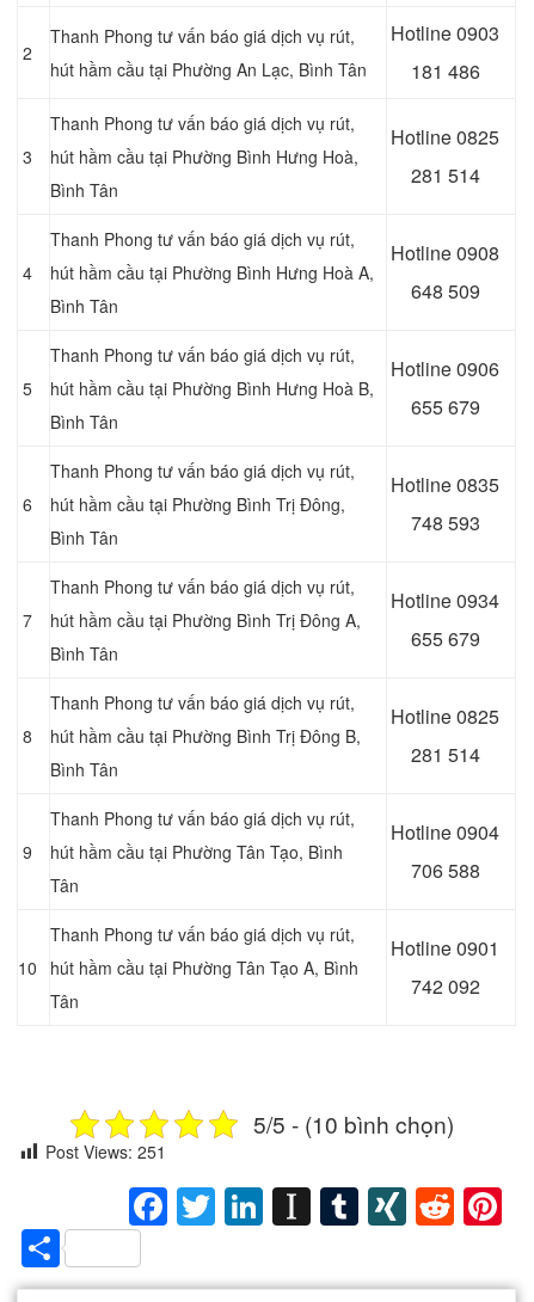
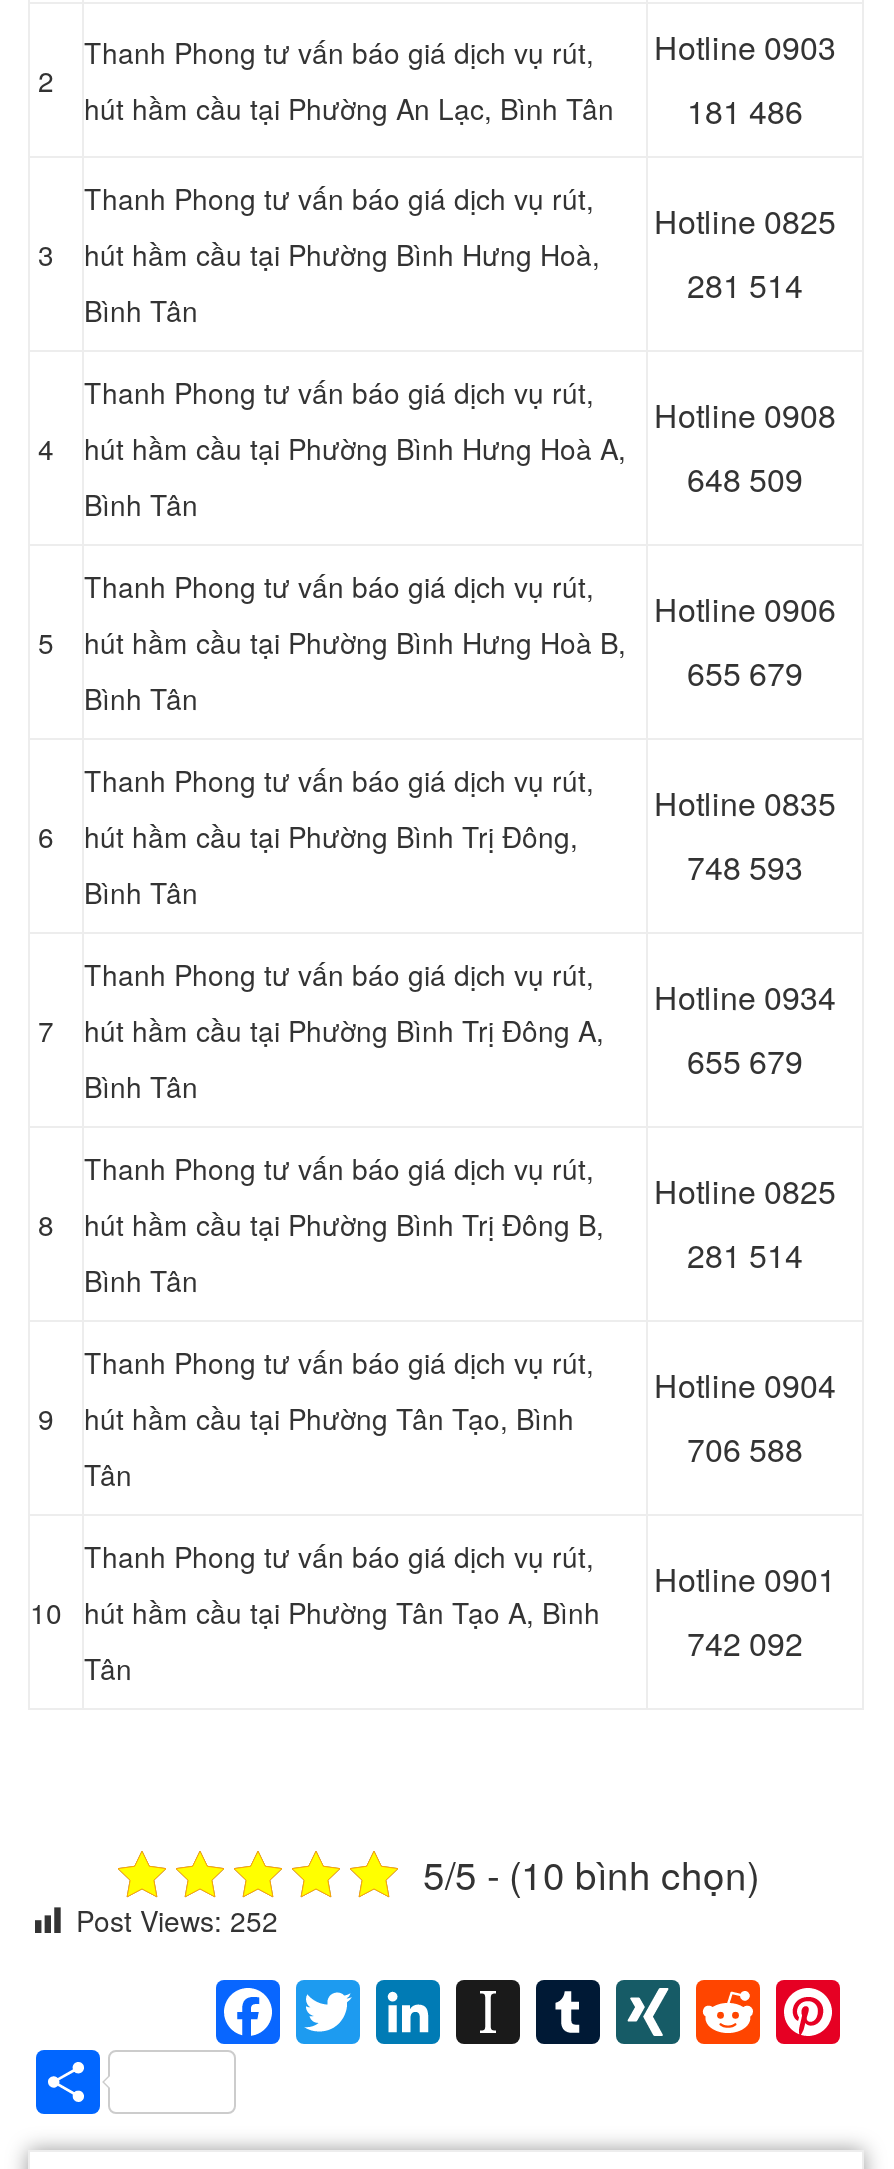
[45,1140,166,1163] Post Views: 251 -> [76,1900,278,1940] Post Views: 252

